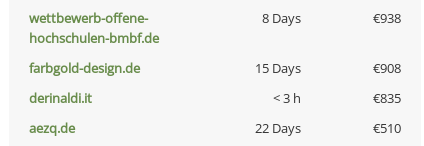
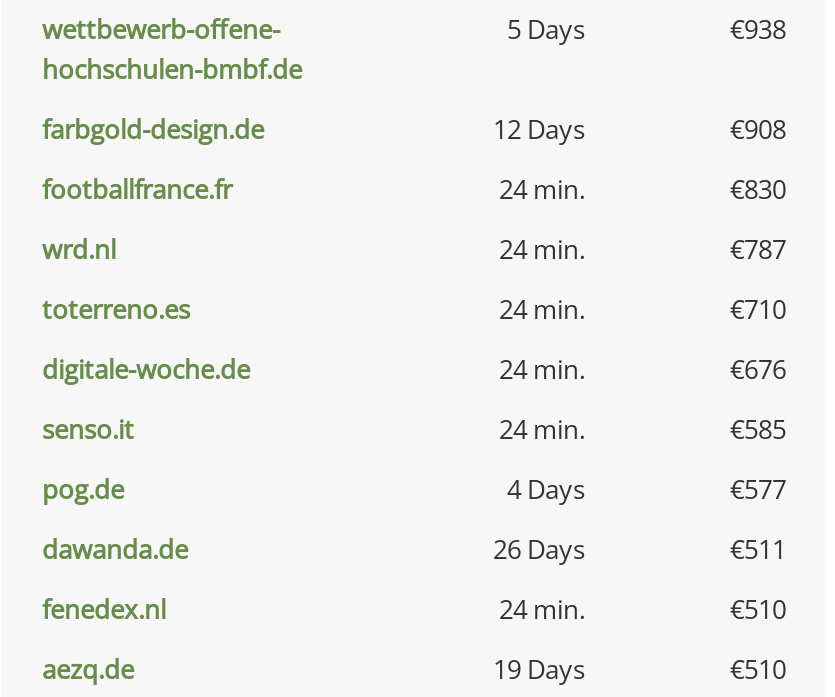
[261,9,300,27] 8 Days -> [507,11,585,47] 5 Days
[254,59,300,77] 15 Days -> [493,111,585,147] 12 Days
[29,89,401,107] derinaldi.it | < 3 h | €835 -> [42,171,786,627] footballfrance.fr | 24 min. | €830 | wrd.nl | 24 min. | €787 | toterreno.es | 24 min. | €710 | digitale-woche.de | 24 min. | €676 | senso.it | 24 min. | €585 | pog.de | 4 Days | €577 | dawanda.de | 26 Days | €511 | fenedex.nl | 24 min. | €510
[254,119,300,137] 22 Days -> [493,651,585,687] 19 Days

